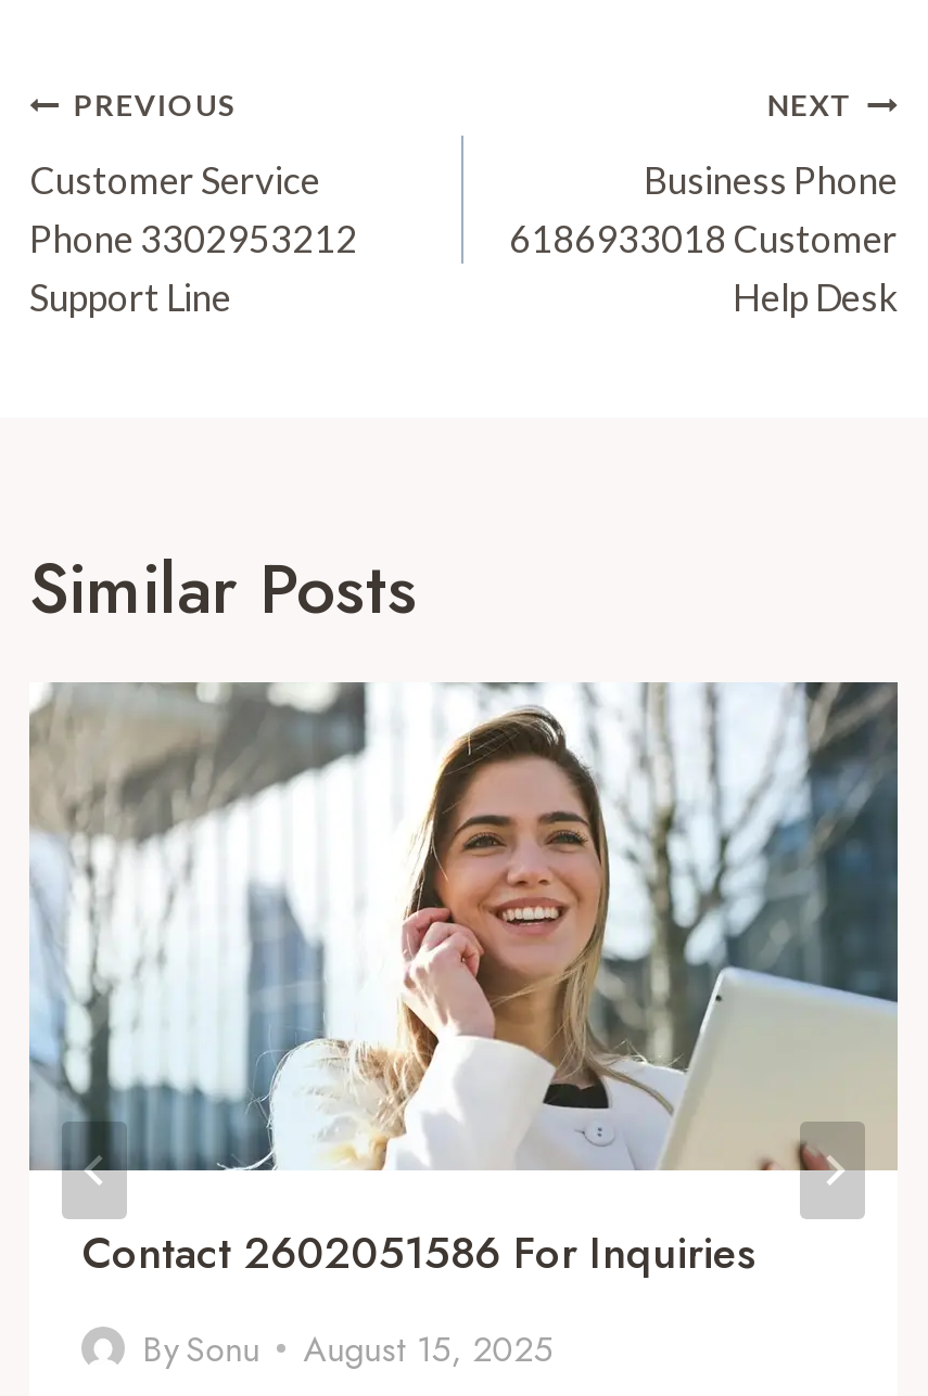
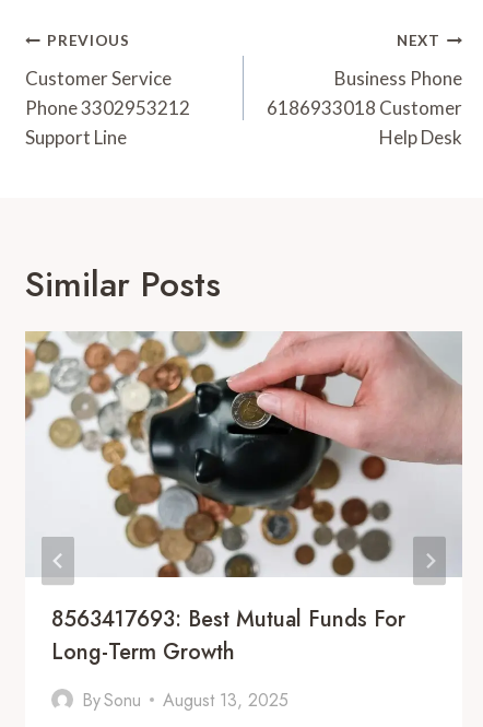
[29,680,900,1285] [image] | Contact 2602051586 For Inquiries -> [25,330,462,668] [image] | 8563417693: Best Mutual Funds For | Long-Term Growth
[142,1324,553,1374] By Sonu August 15, 2025 -> [82,687,289,712] By Sonu August 13, 2025

